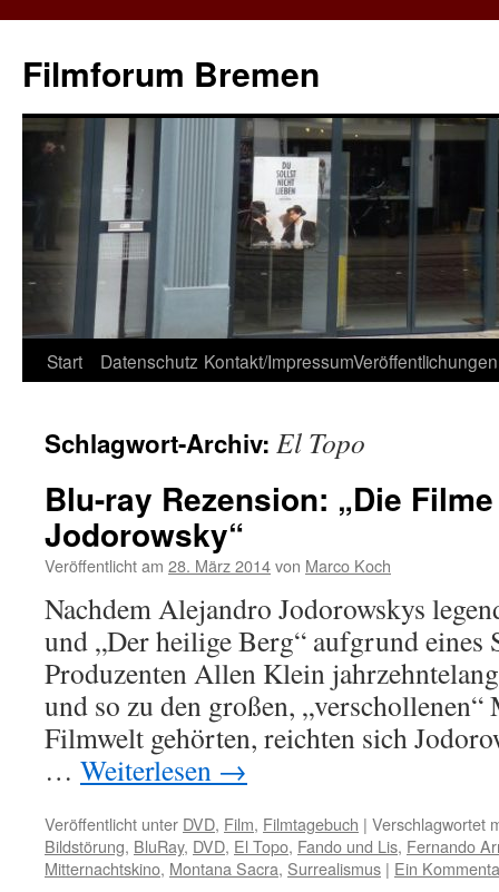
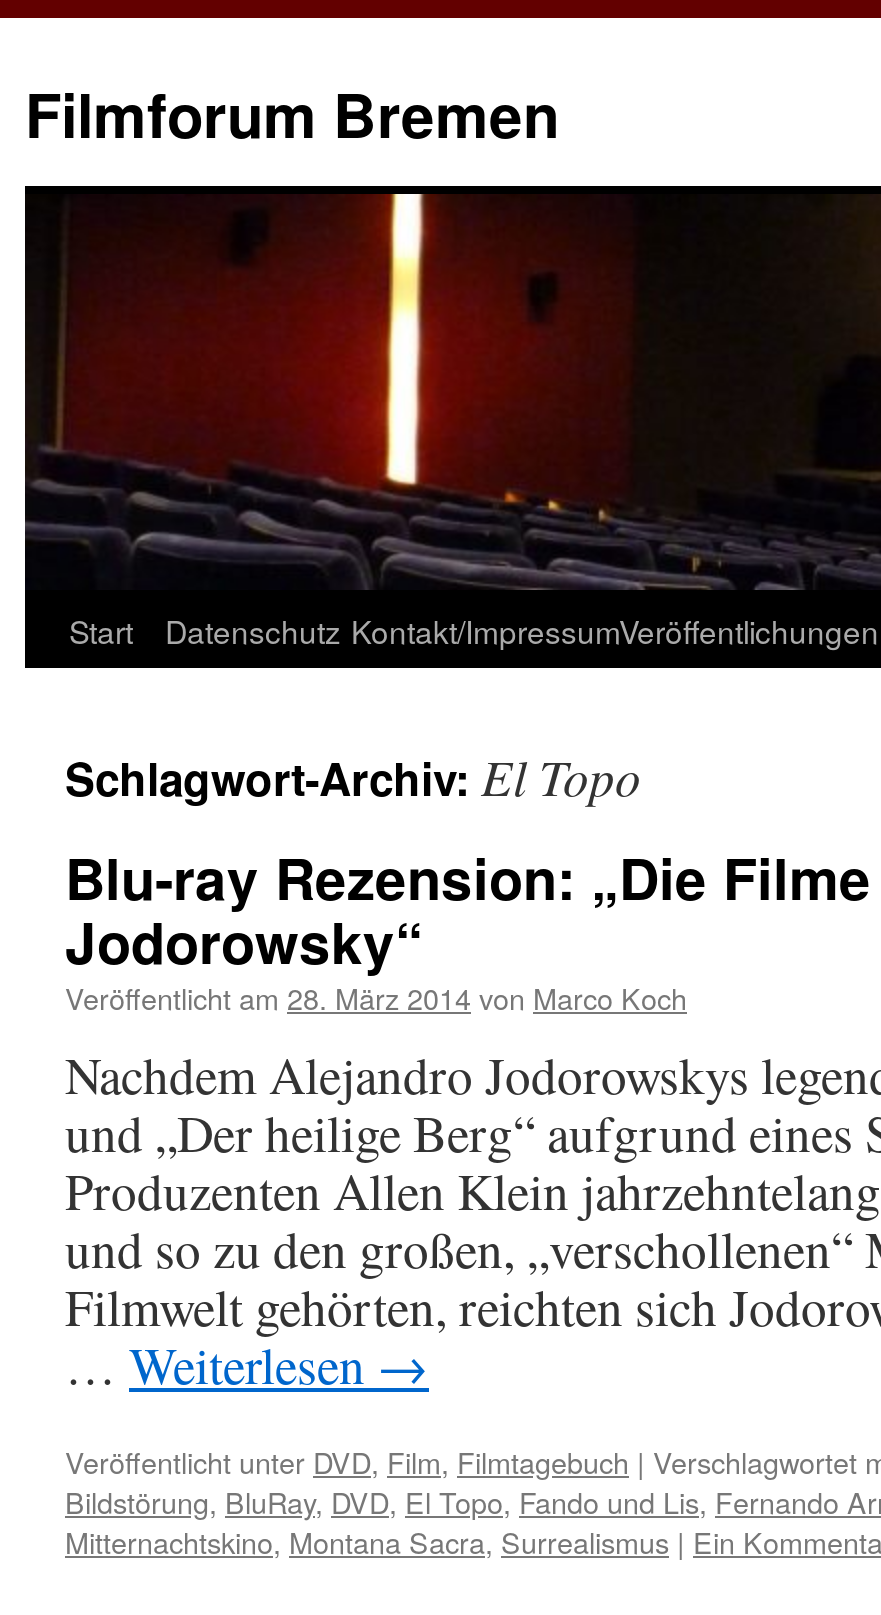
[22,117,496,340] [image] -> [27,192,875,590] [image]

